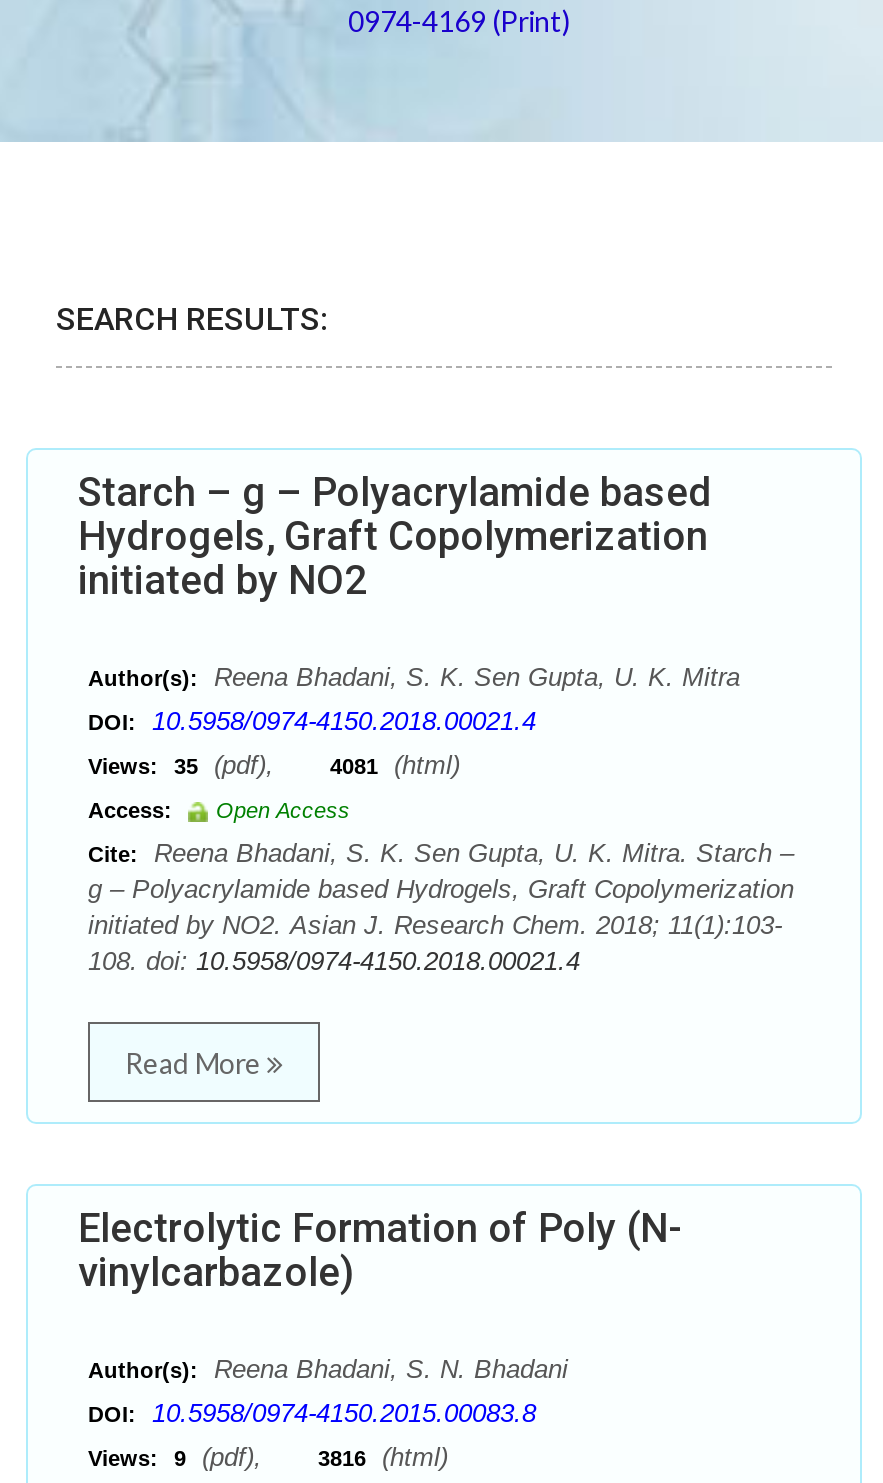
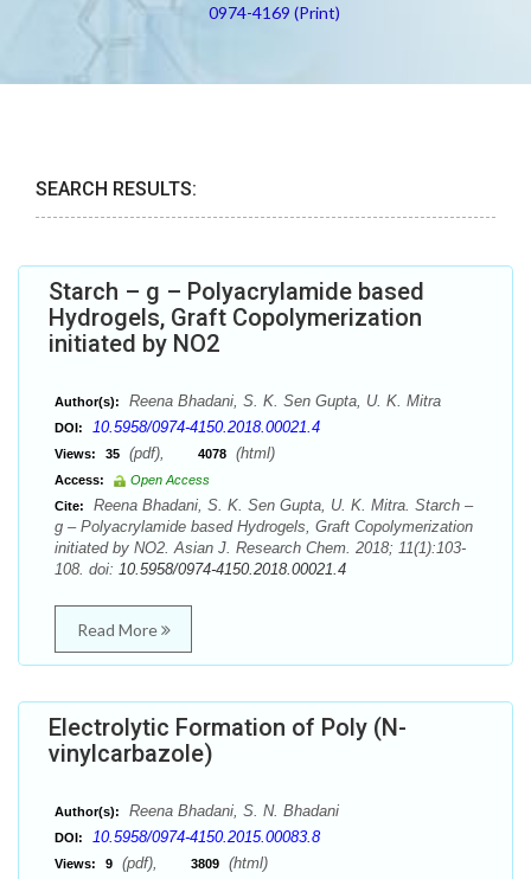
[88,750,460,780] Views: 35 (pdf), 4081 (html) -> [55,444,275,462] Views: 35 (pdf), 4078 (html)
[88,1442,448,1472] Views: 9 (pdf), 3816 (html) -> [55,854,268,872] Views: 9 (pdf), 3809 (html)

